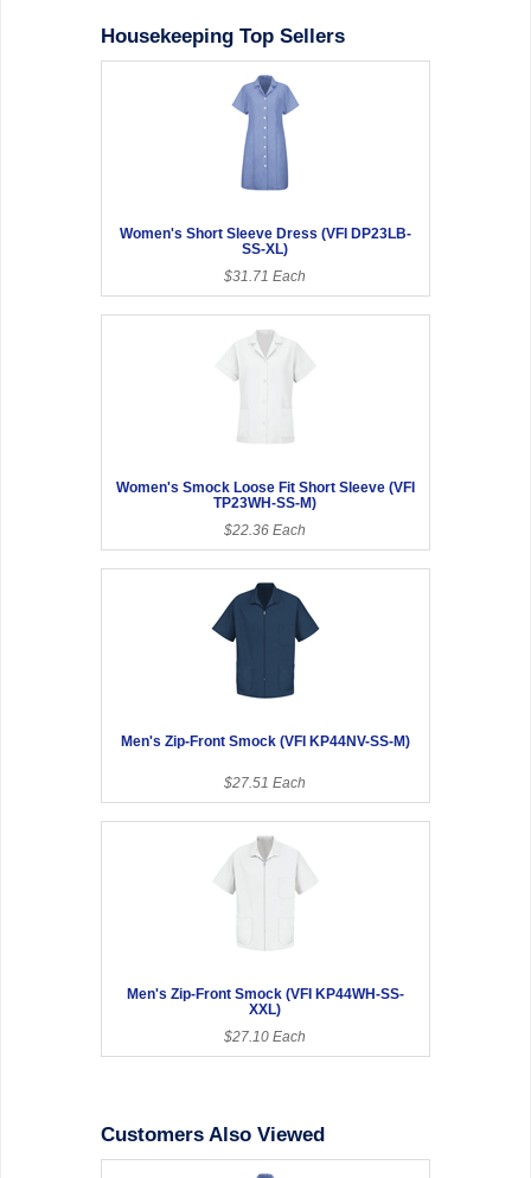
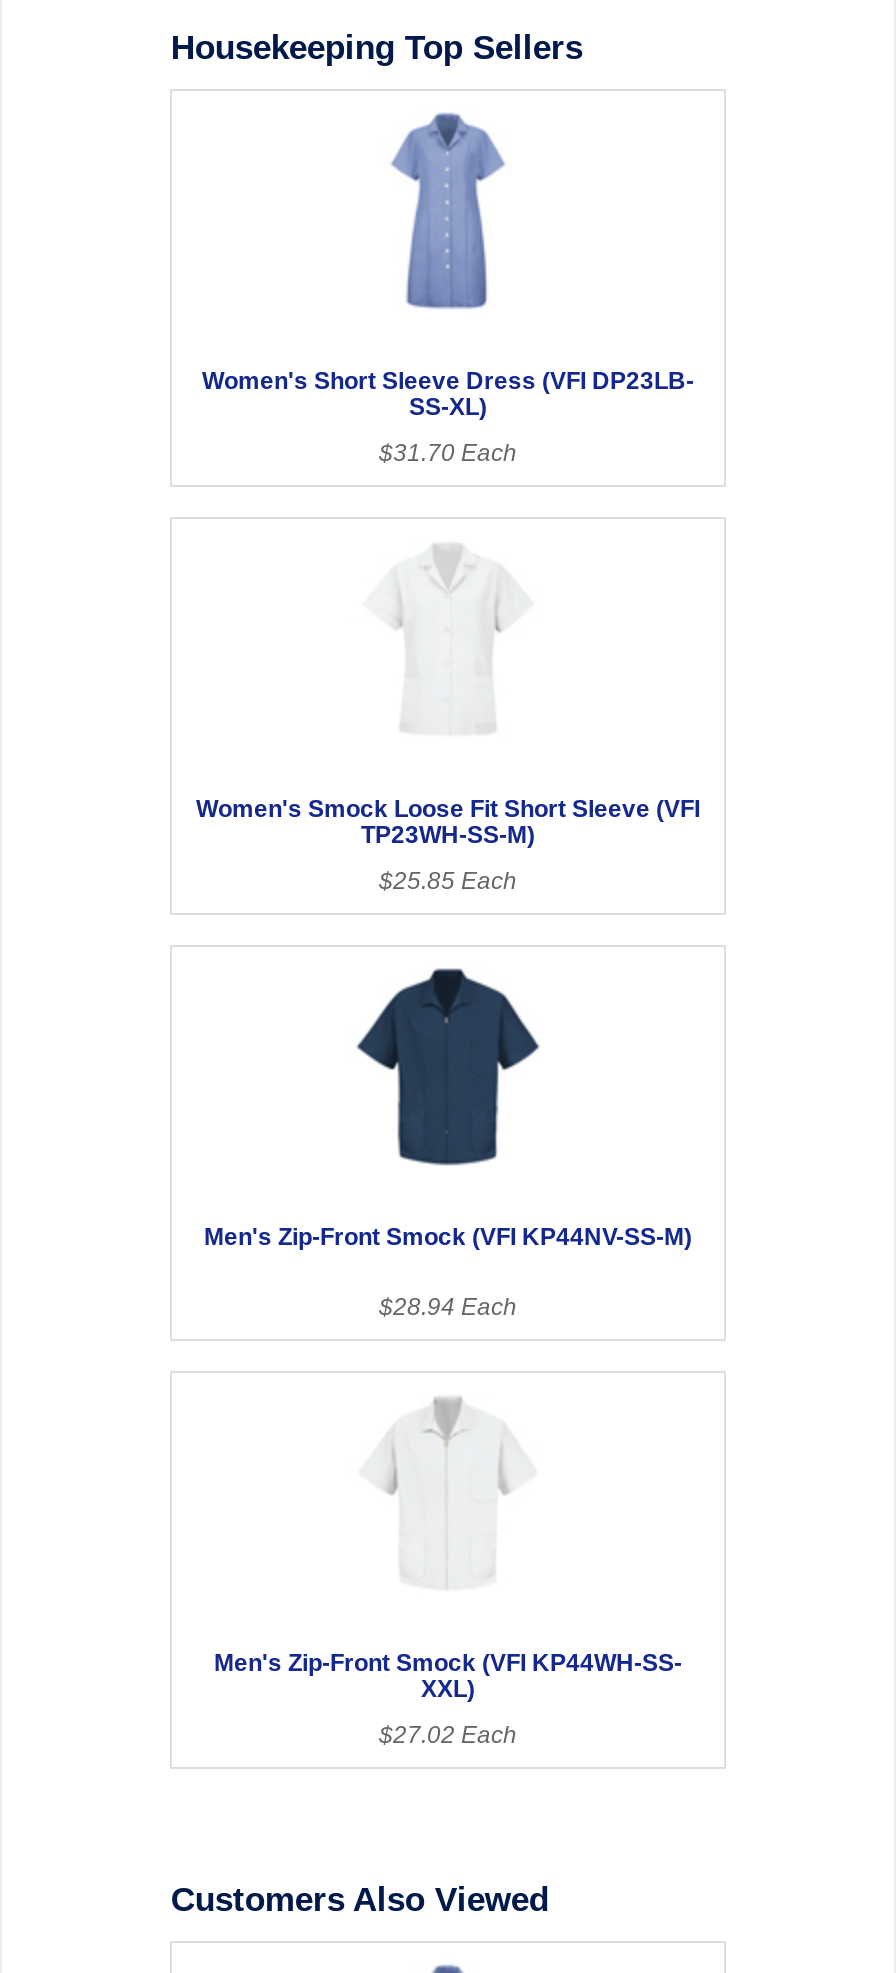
[225,268,306,285] $31.71 Each -> [379,440,517,468] $31.70 Each
[225,522,306,539] $22.36 Each -> [379,868,517,896] $25.85 Each
[225,775,306,792] $27.51 Each -> [379,1294,517,1322] $28.94 Each
[225,1029,306,1045] $27.10 Each -> [379,1722,517,1750] $27.02 Each

